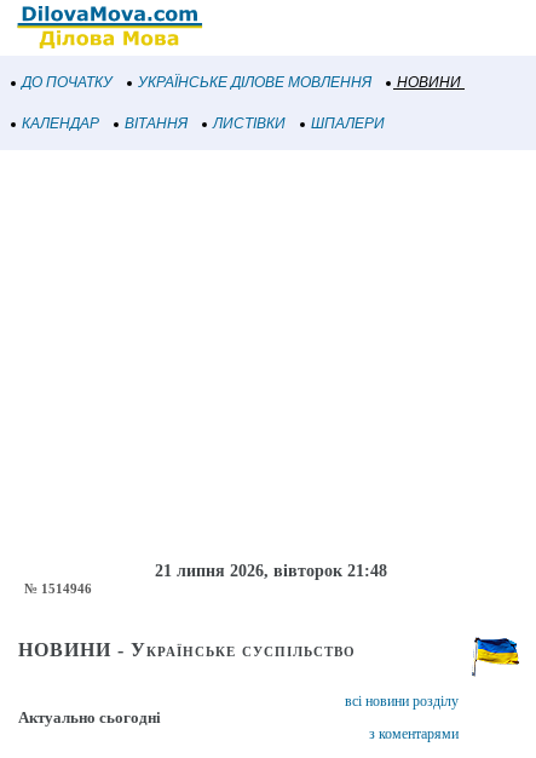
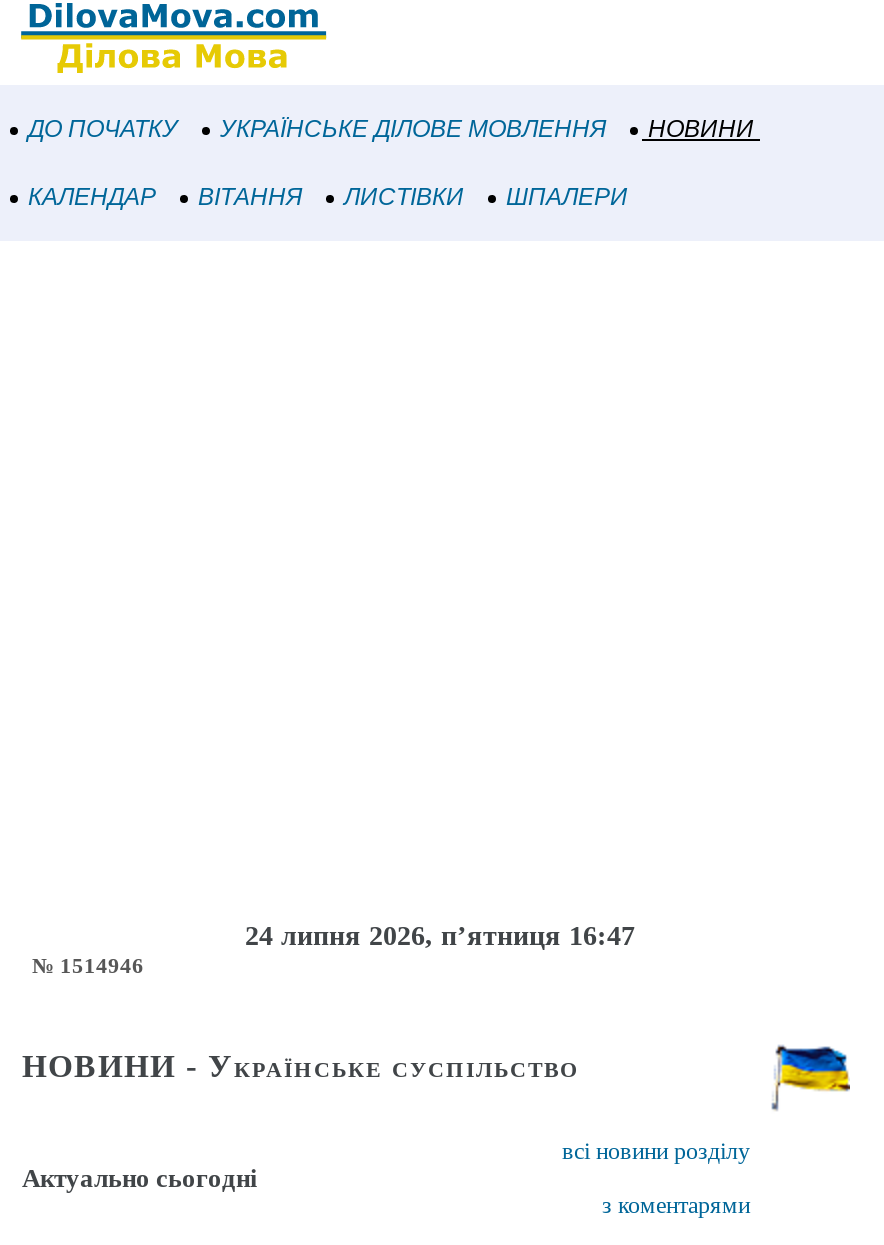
[155,562,387,580] 21 липня 2026, вівторок 21:48 -> [245,921,635,951] 24 липня 2026, п’ятниця 16:47

